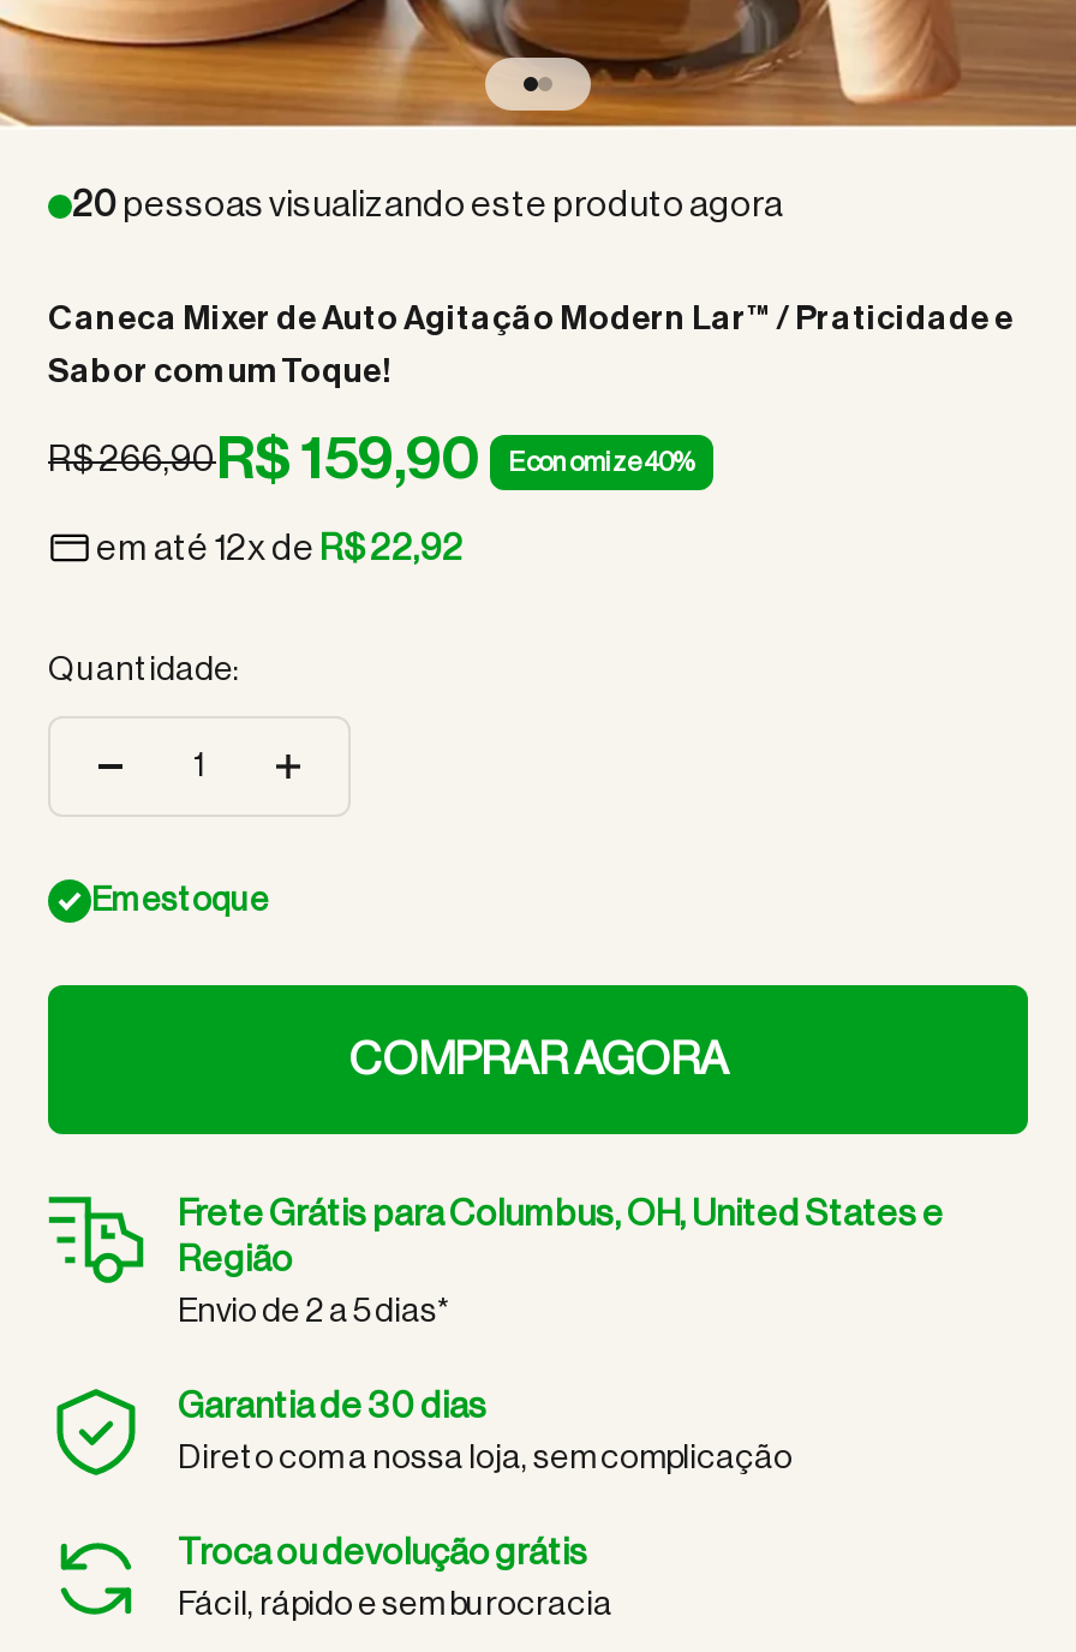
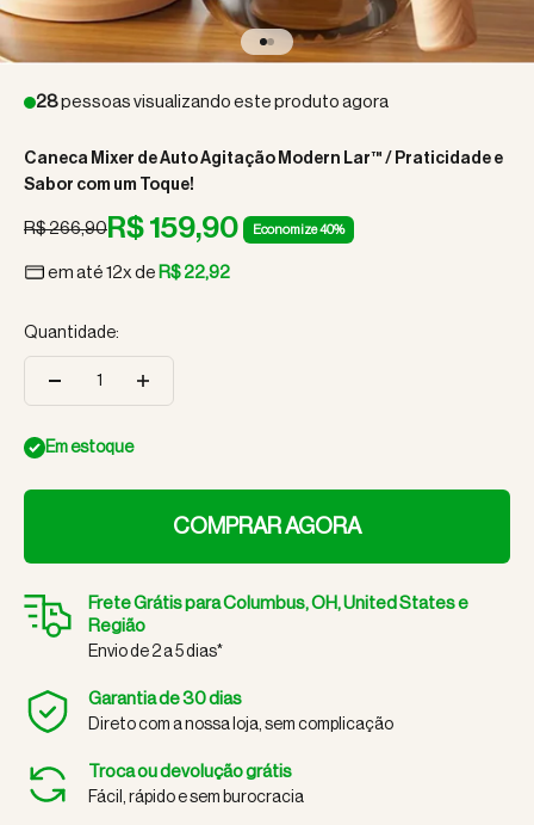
[72,187,783,223] 20 pessoas visualizando este produto agora -> [36,93,389,111] 28 pessoas visualizando este produto agora

